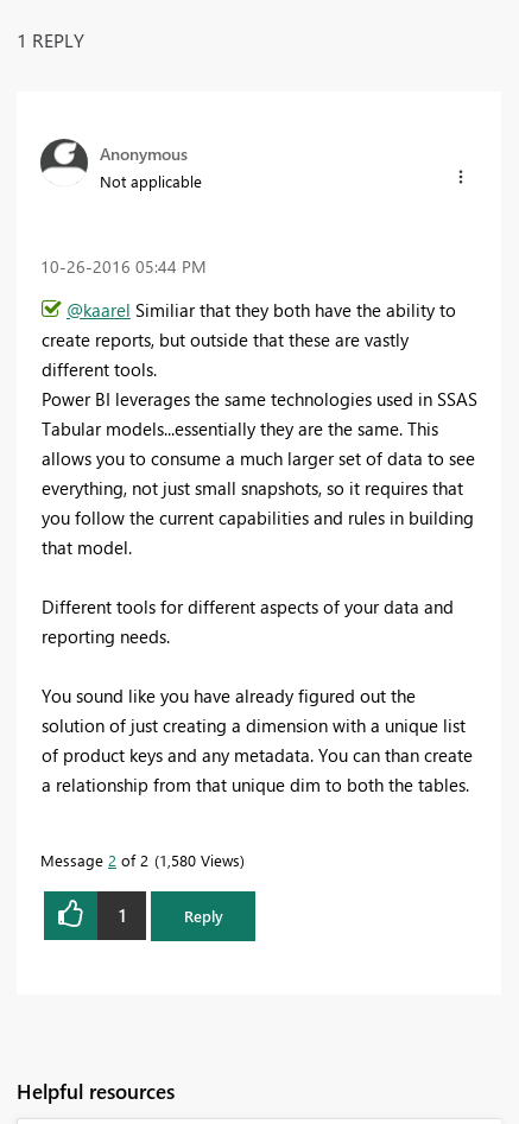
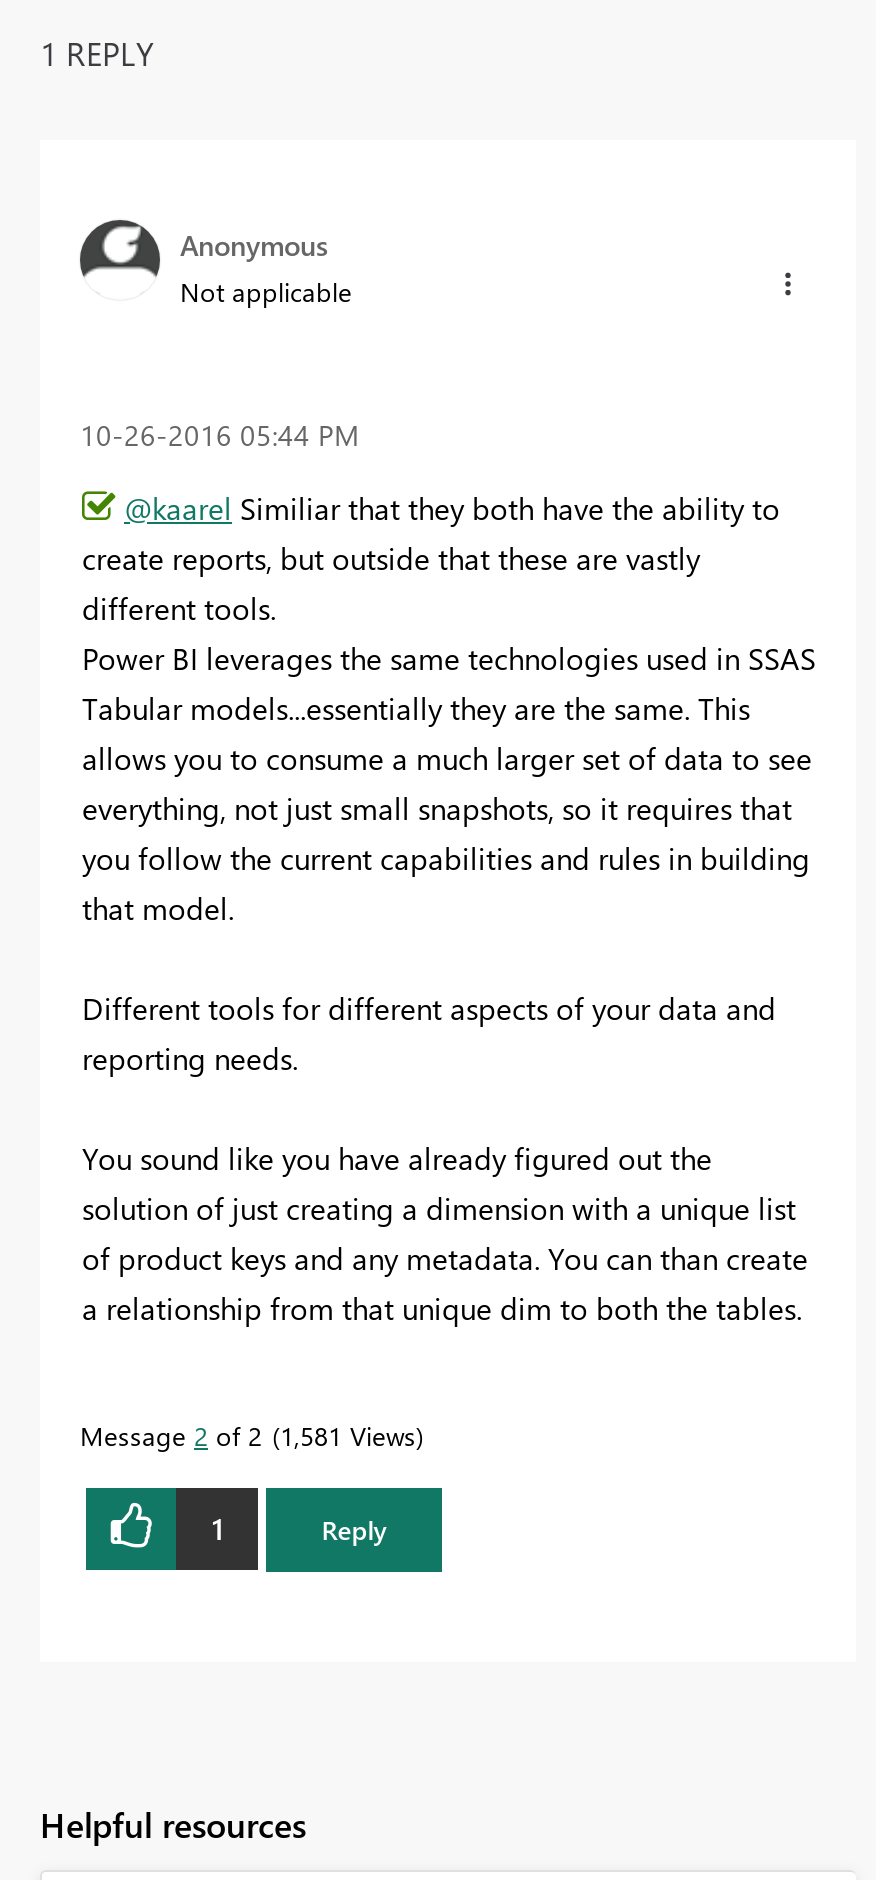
[40,849,240,869] Message 2 of 2 1,580 Views -> [80,1417,416,1451] Message 2 of 2 1,581 Views

